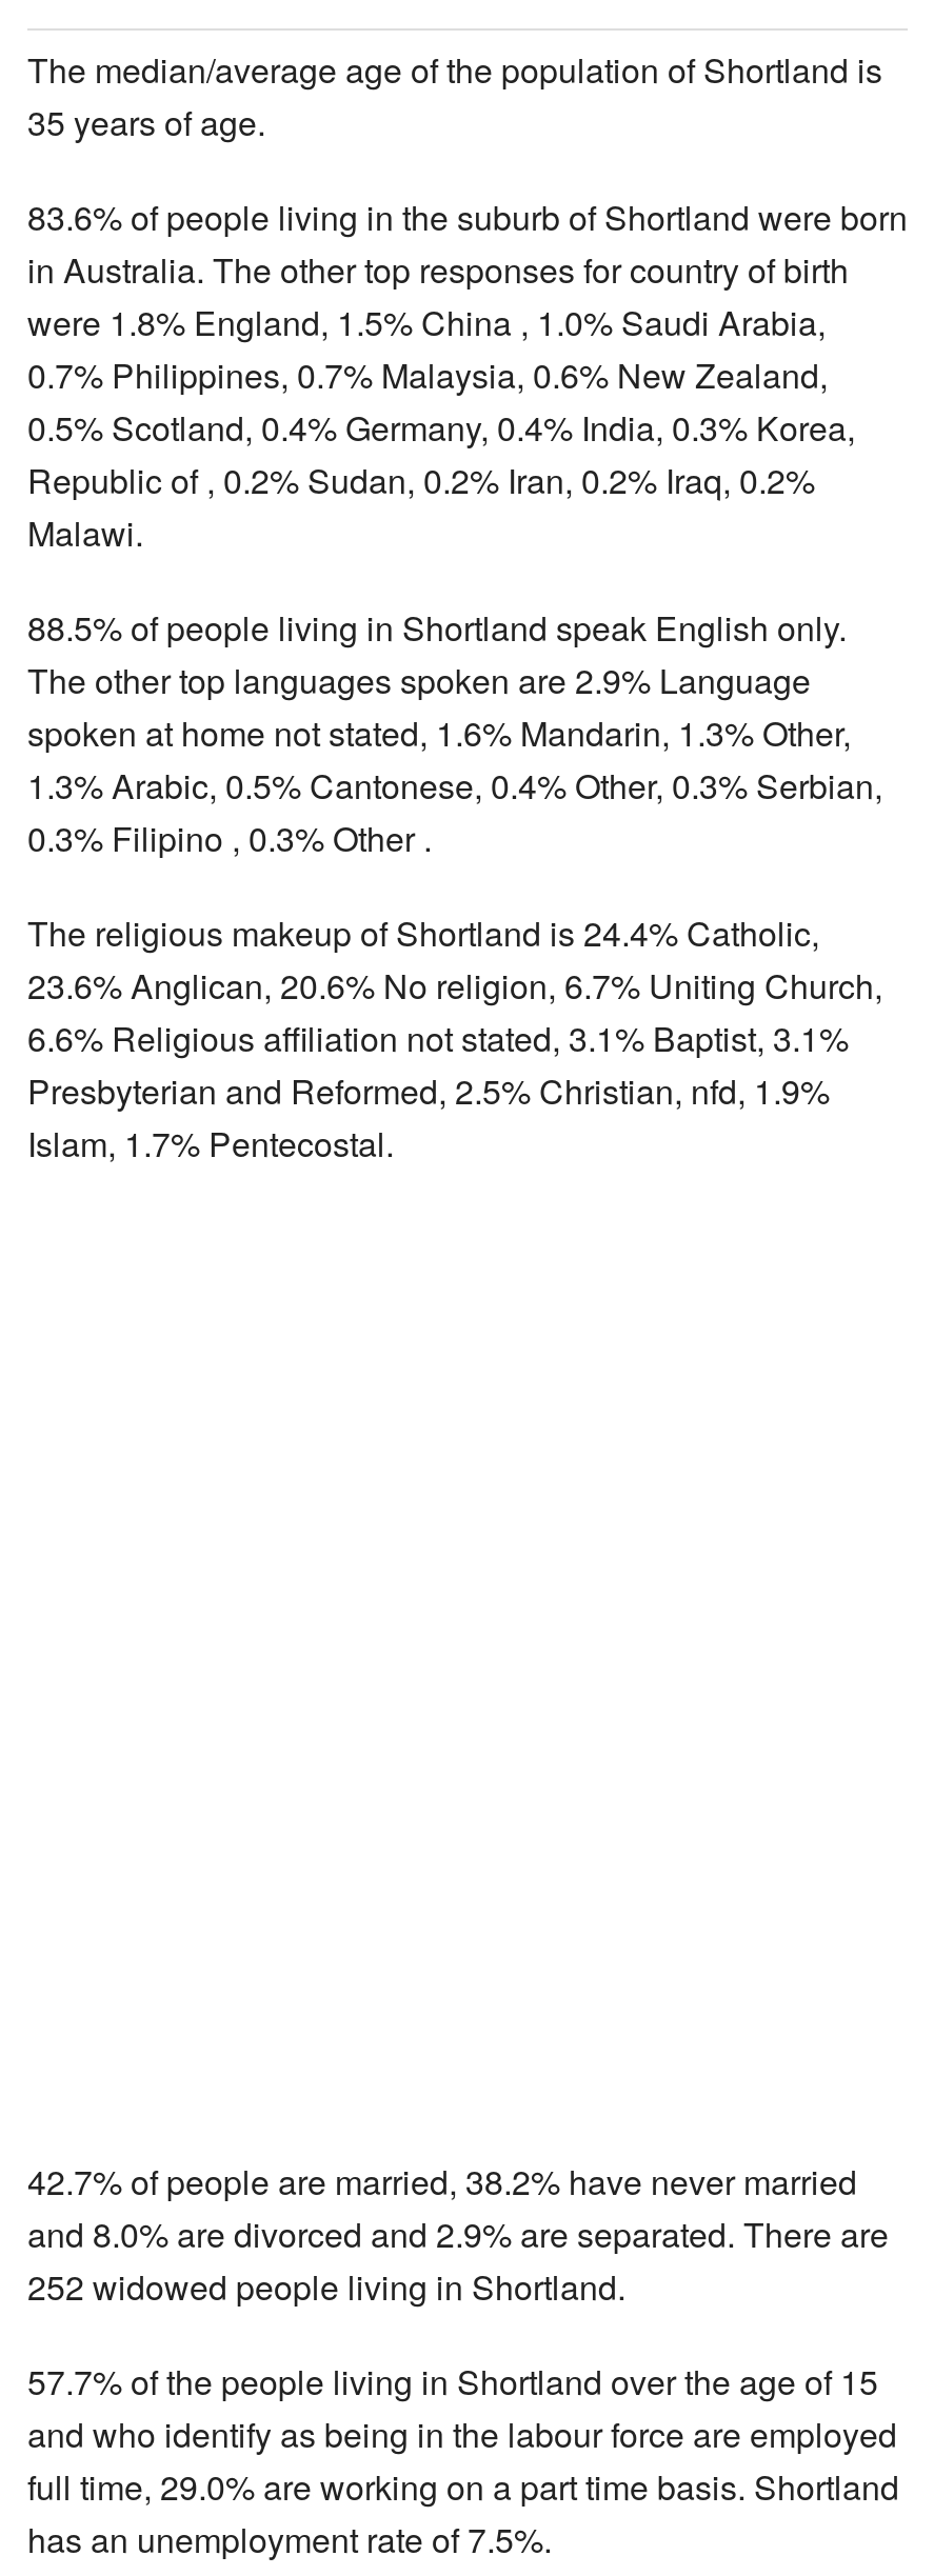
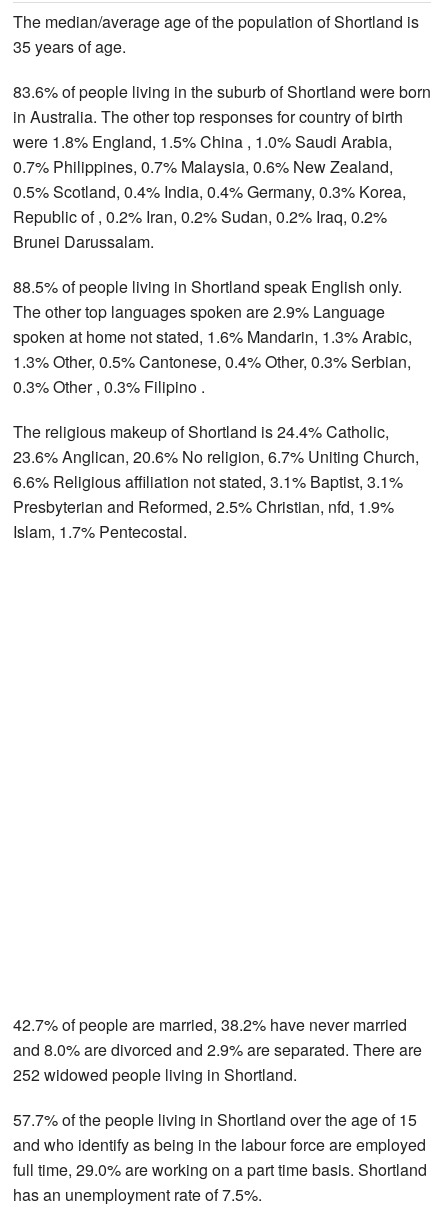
[27,403,855,556] 0.5% Scotland, 0.4% Germany, 0.4% India, 0.3% Korea, | Republic of , 0.2% Sudan, 0.2% Iran, 0.2% Iraq, 0.2% | Malawi. -> [13,180,406,253] 0.5% Scotland, 0.4% India, 0.4% Germany, 0.3% Korea, | Republic of , 0.2% Iran, 0.2% Sudan, 0.2% Iraq, 0.2% | Brunei Darussalam.
[27,708,882,862] spoken at home not stated, 1.6% Mandarin, 1.3% Other, | 1.3% Arabic, 0.5% Cantonese, 0.4% Other, 0.3% Serbian, | 0.3% Filipino , 0.3% Other . -> [13,325,412,398] spoken at home not stated, 1.6% Mandarin, 1.3% Arabic, | 1.3% Other, 0.5% Cantonese, 0.4% Other, 0.3% Serbian, | 0.3% Other , 0.3% Filipino .

